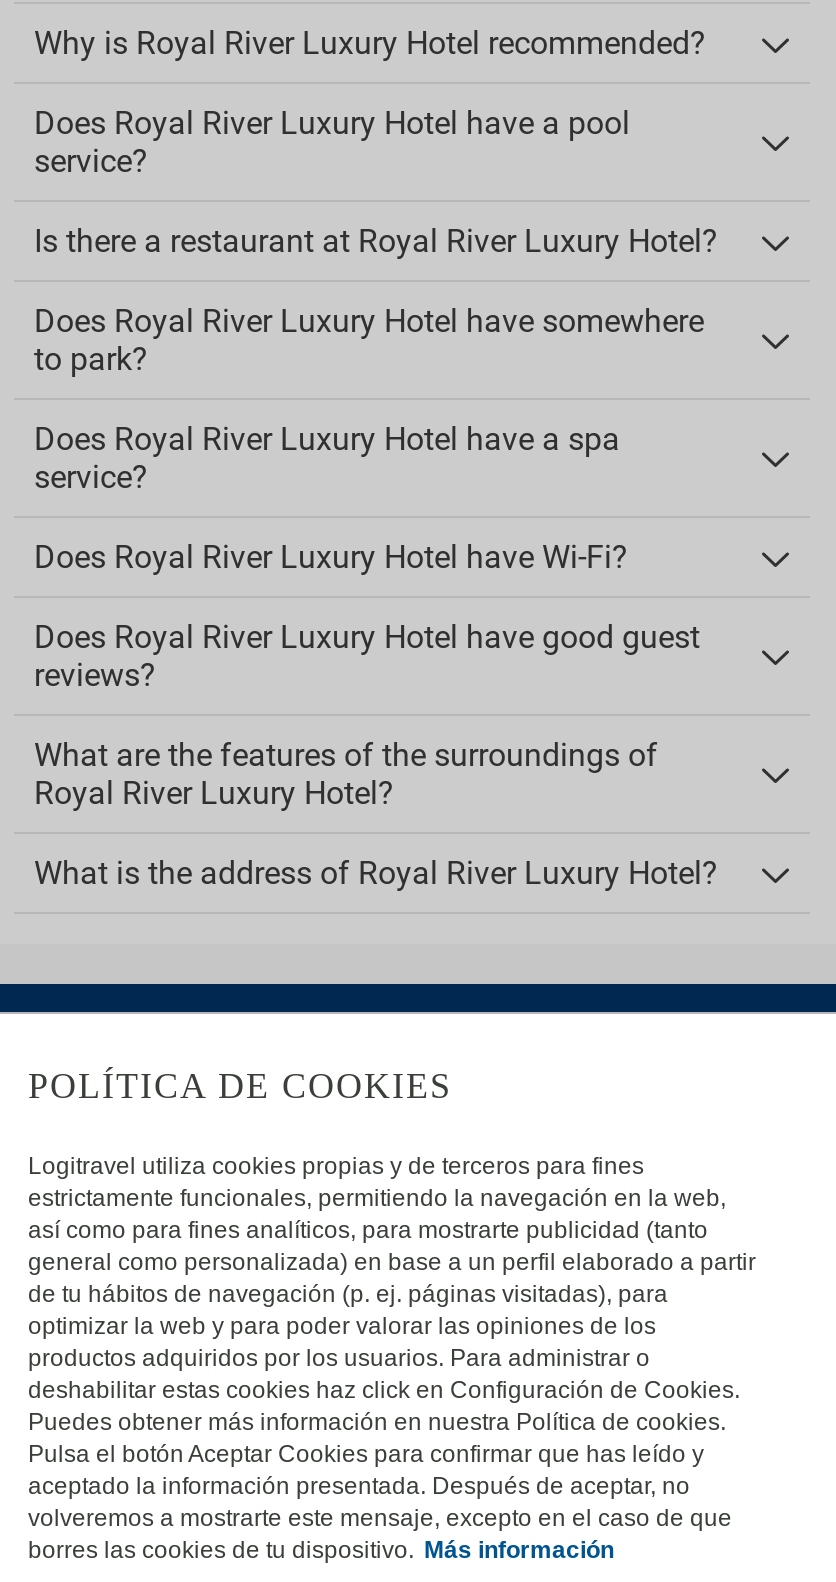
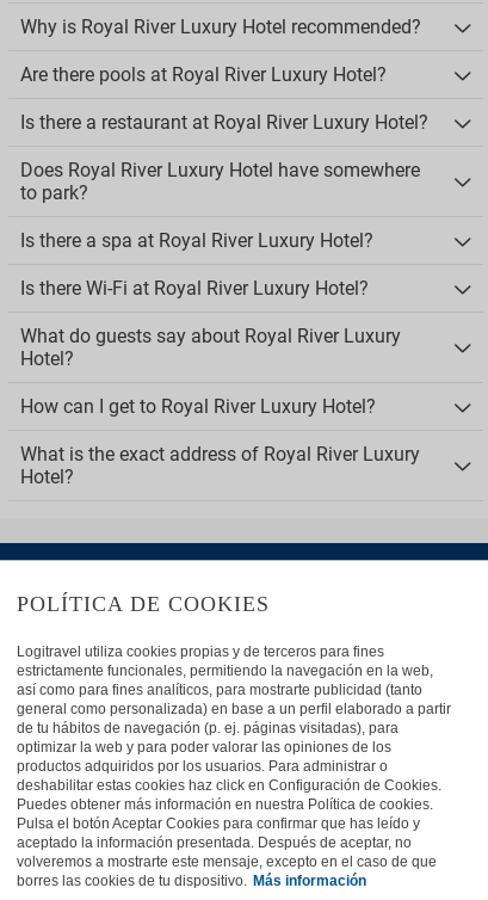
[34,104,630,180] Does Royal River Luxury Hotel have a pool | service? -> [20,63,387,86] Are there pools at Royal River Luxury Hotel?
[34,420,620,496] Does Royal River Luxury Hotel have a spa | service? -> [20,229,373,252] Is there a spa at Royal River Luxury Hotel?
[34,538,628,576] Does Royal River Luxury Hotel have Wi-Fi? -> [20,277,369,300] Is there Wi-Fi at Royal River Luxury Hotel?
[34,618,700,694] Does Royal River Luxury Hotel have good guest | reviews? -> [20,325,401,370] What do guests say about Royal River Luxury | Hotel?
[34,736,658,812] What are the features of the surroundings of | Royal River Luxury Hotel? -> [20,395,376,418] How can I get to Royal River Luxury Hotel?
[34,854,718,892] What is the address of Royal River Luxury Hotel? -> [20,443,420,488] What is the exact address of Royal River Luxury | Hotel?

